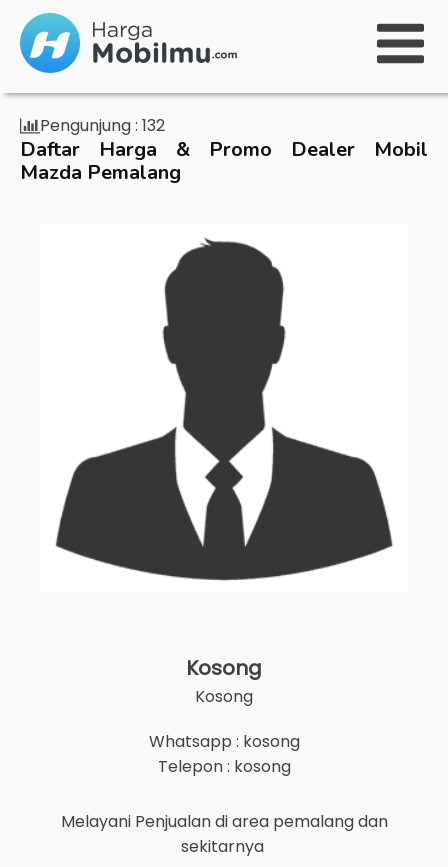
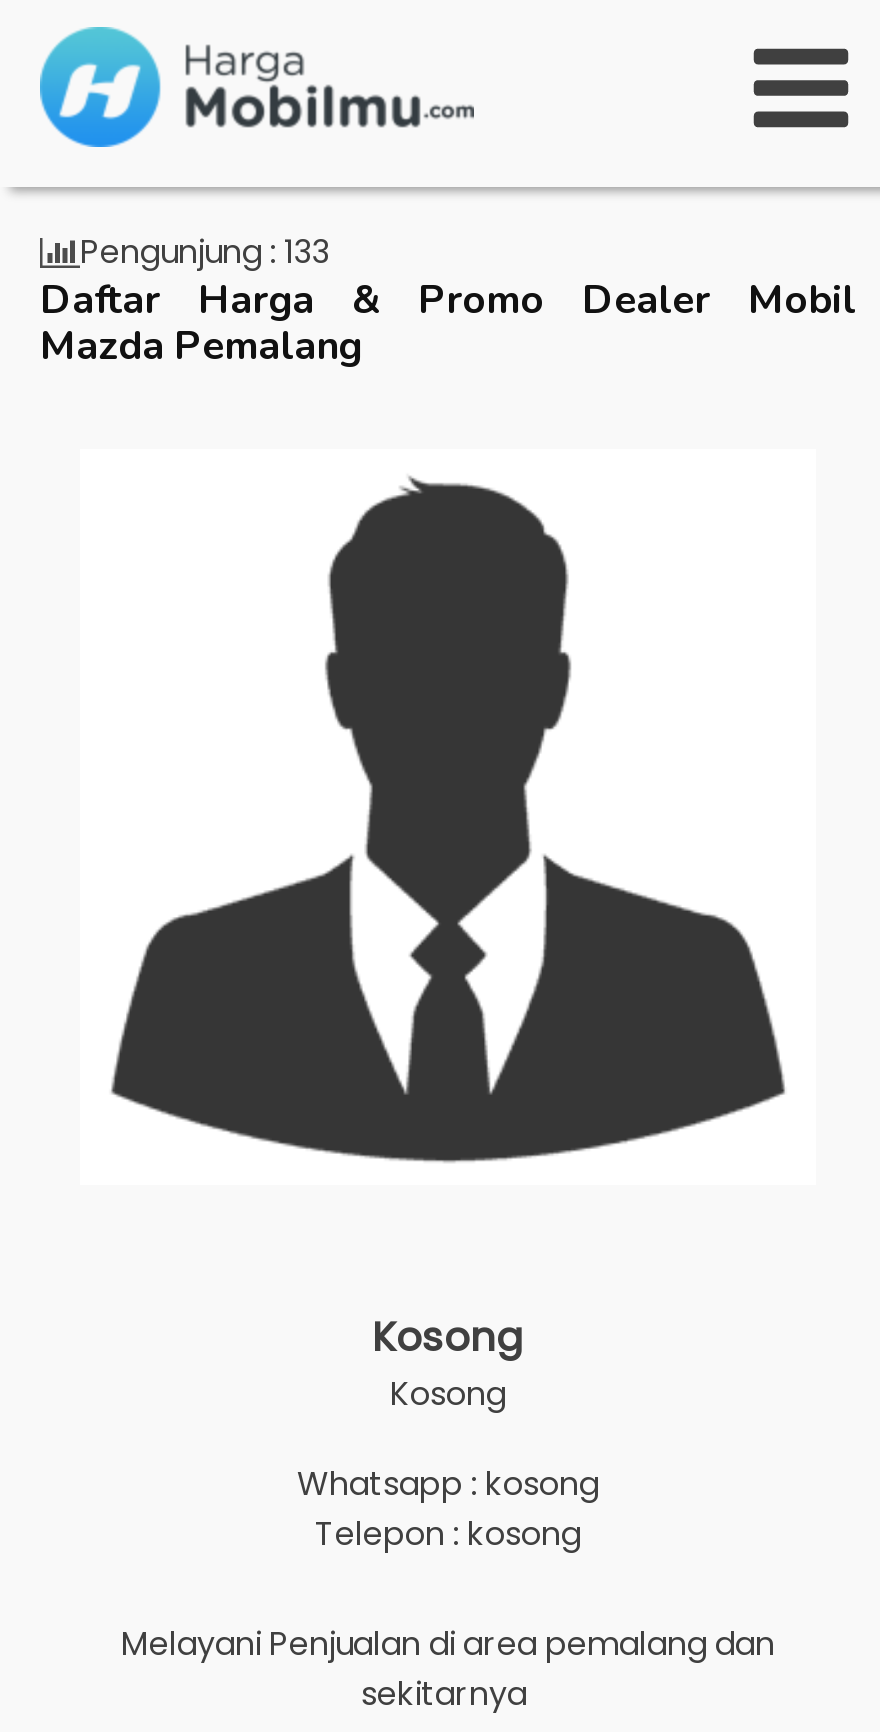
[40,114,165,137] Pengunjung : 132 -> [80,229,330,275] Pengunjung : 133

